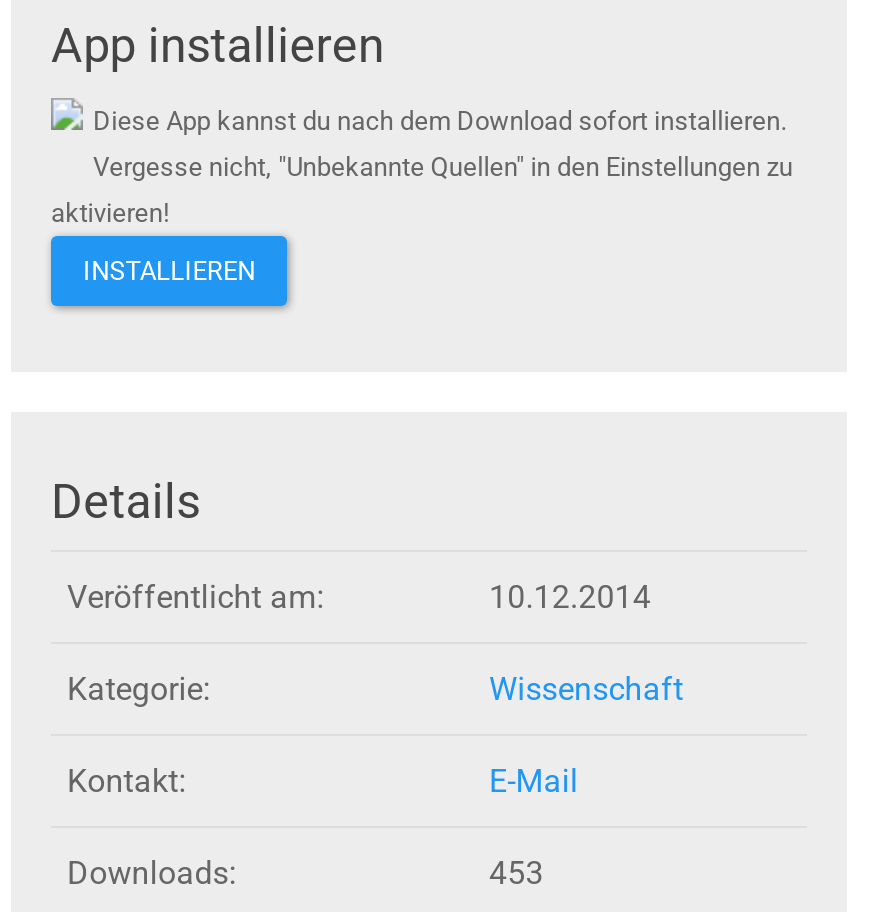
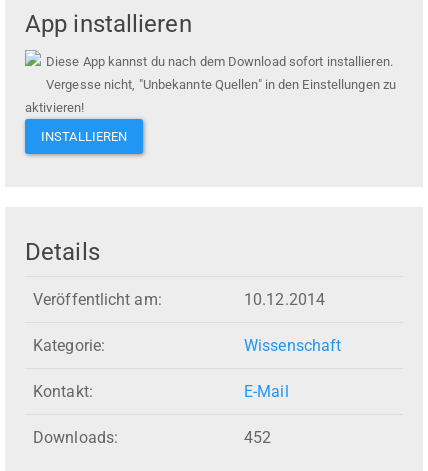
[489,854,544,892] 453 -> [244,428,271,447] 452

